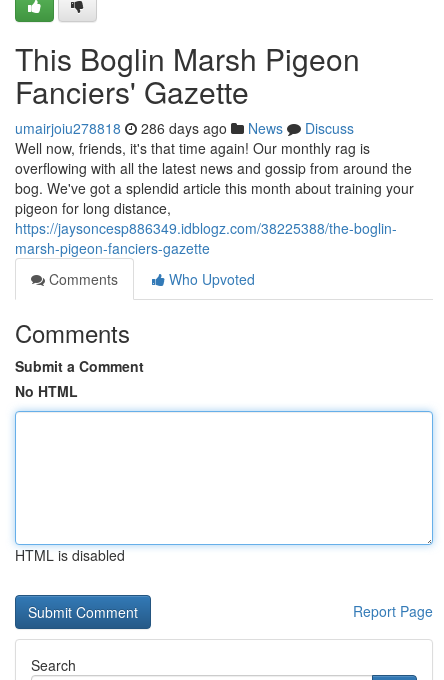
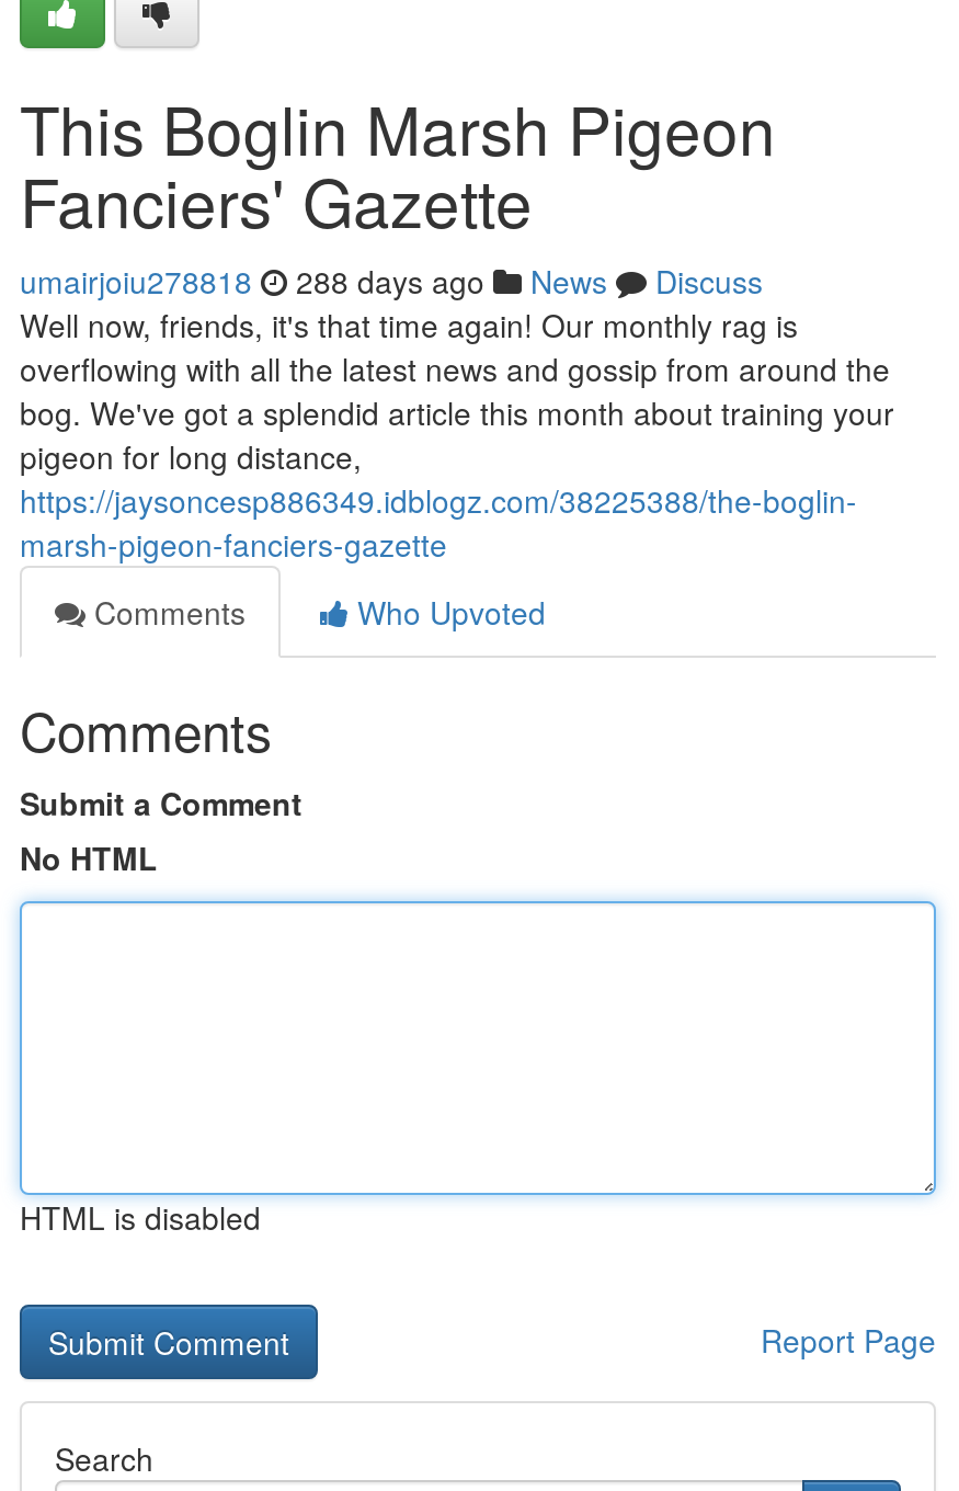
[15,118,354,138] umairjoiu278818 286 days ago News Discuss -> [20,259,763,303] umairjoiu278818 288 days ago News Discuss

